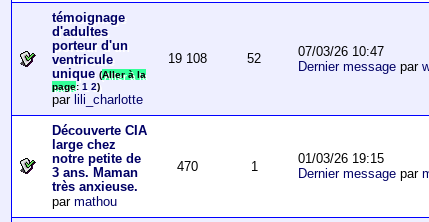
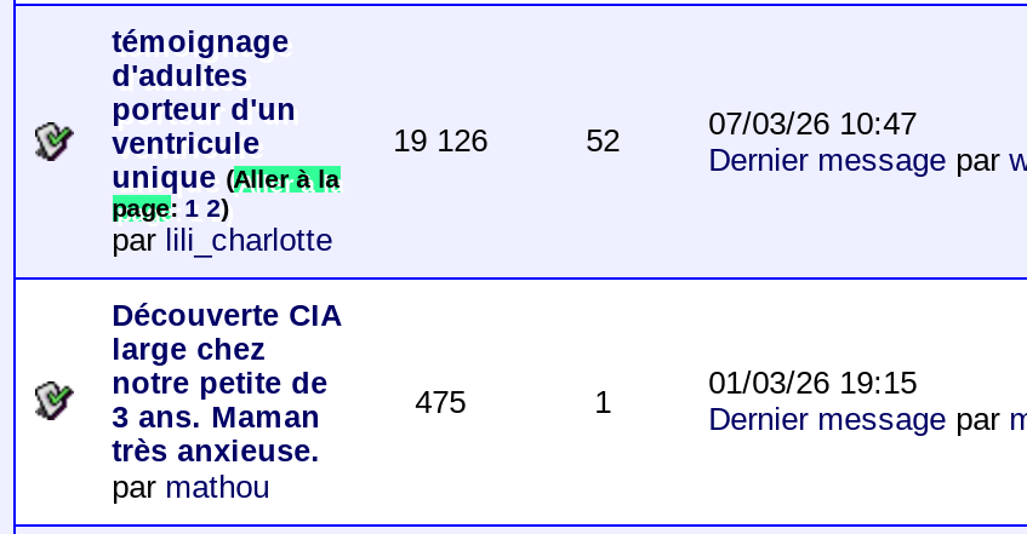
[168,51,207,66] 19 108 -> [393,123,488,160] 19 126
[177,159,198,174] 470 -> [415,385,466,421] 475

